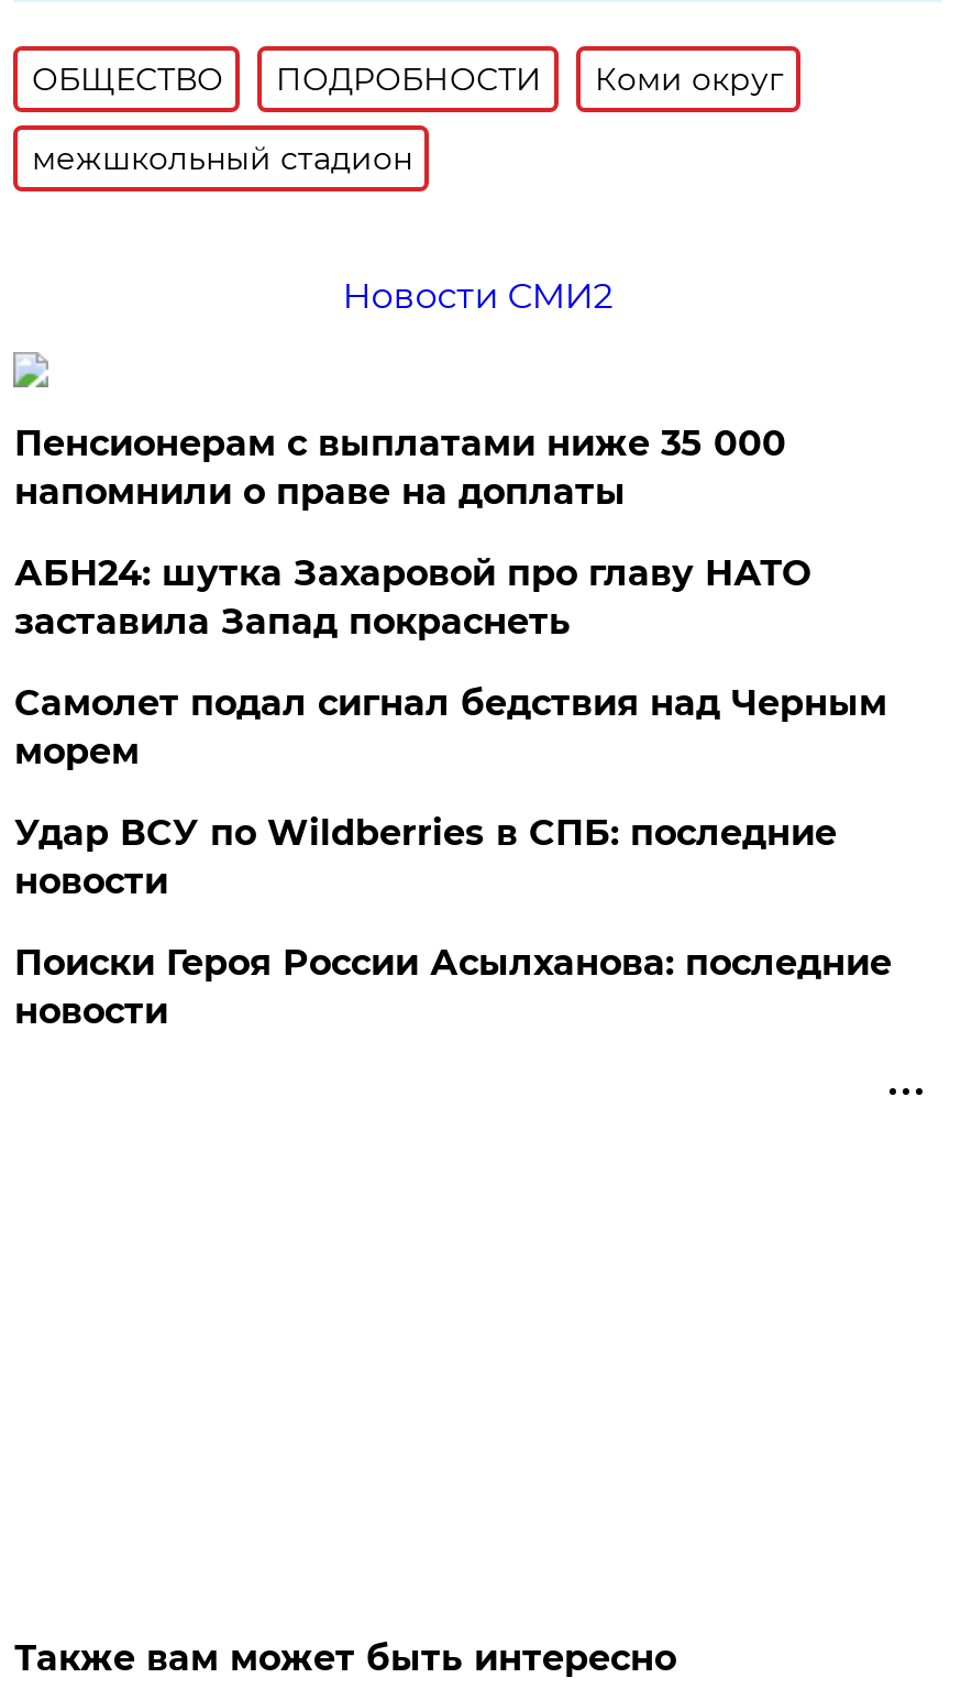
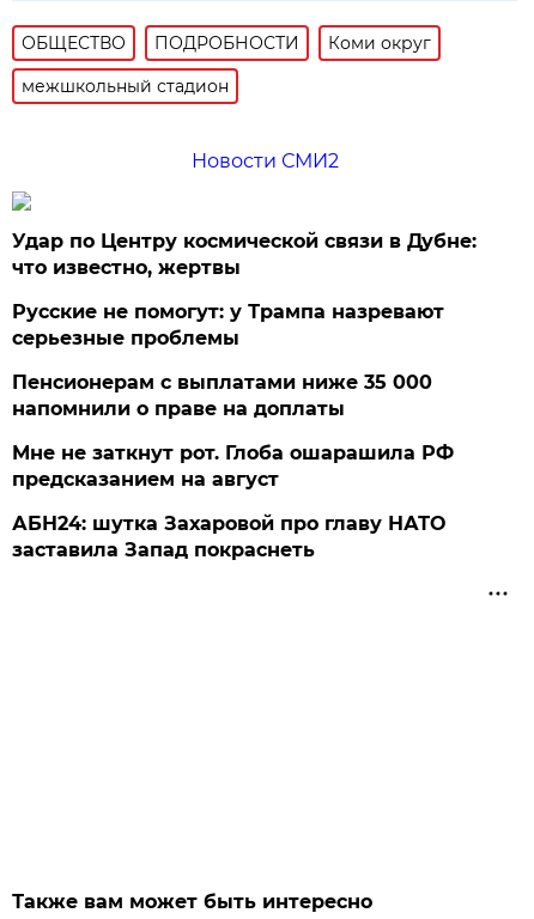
none -> [12,230,477,349] Удар по Центру космической связи в Дубне: | что известно, жертвы | Русские не помогут: у Трампа назревают | серьезные проблемы
moved [14,422,786,513] -> [12,371,433,420]: Пенсионерам с выплатами ниже 35 000 | напомнили о праве на доплаты
none -> [12,441,454,490] Мне не заткнут рот. Глоба ошарашила РФ | предсказанием на август
moved [14,552,810,642] -> [12,512,446,561]: АБН24: шутка Захаровой про главу НАТО | заставила Запад покраснеть
[14,682,892,1032] Самолет подал сигнал бедствия над Черным | морем | Удар ВСУ по Wildberries в СПБ: последние | новости | Поиски Героя России Асылханова: последние | новости -> none

